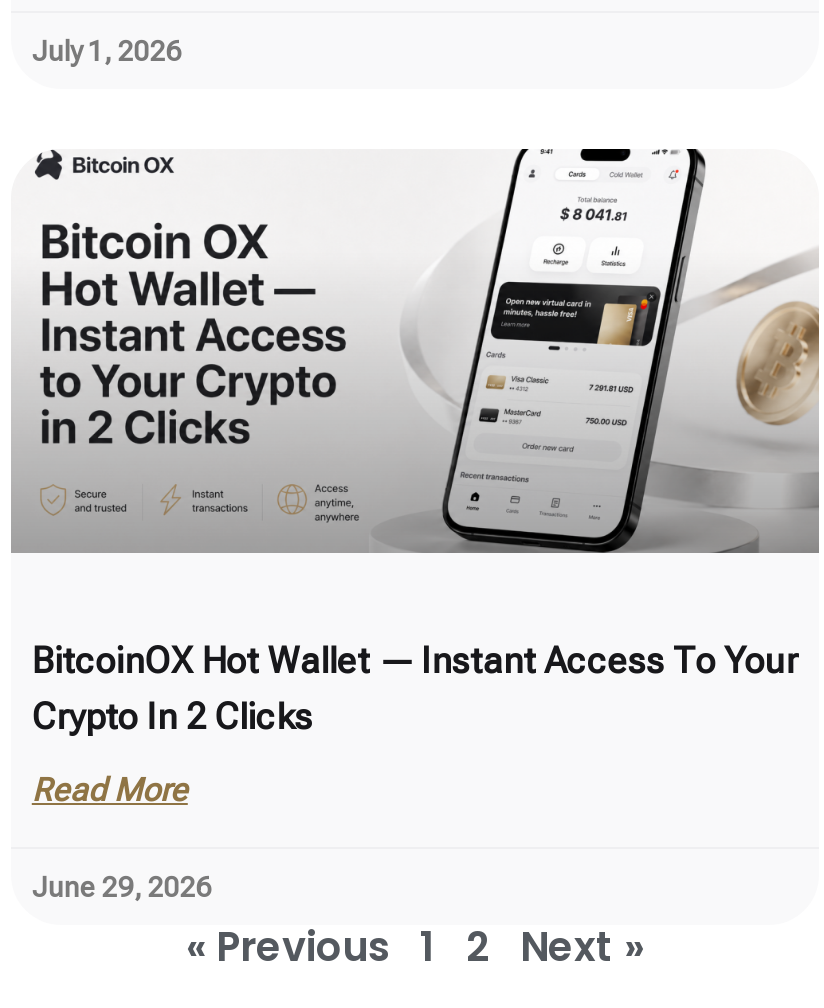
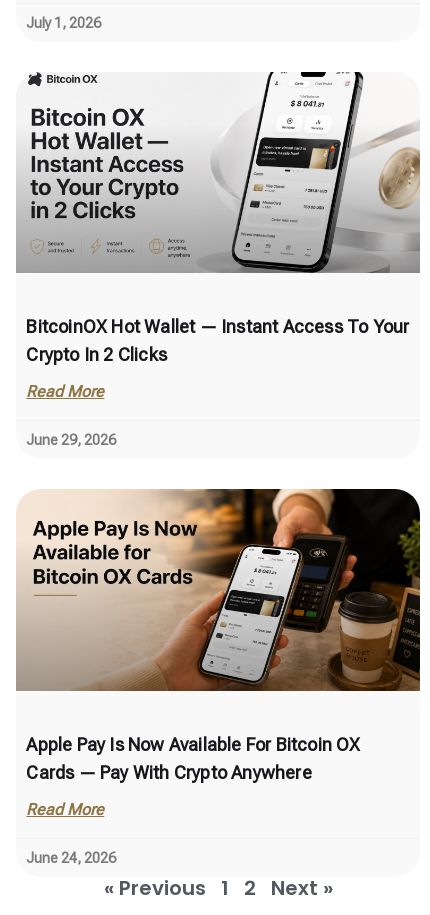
none -> [18,488,421,692] [image]
none -> [26,734,361,866] Apple Pay Is Now Available For Bitcoin OX | Cards — Pay With Crypto Anywhere | Read More | June 24, 2026

